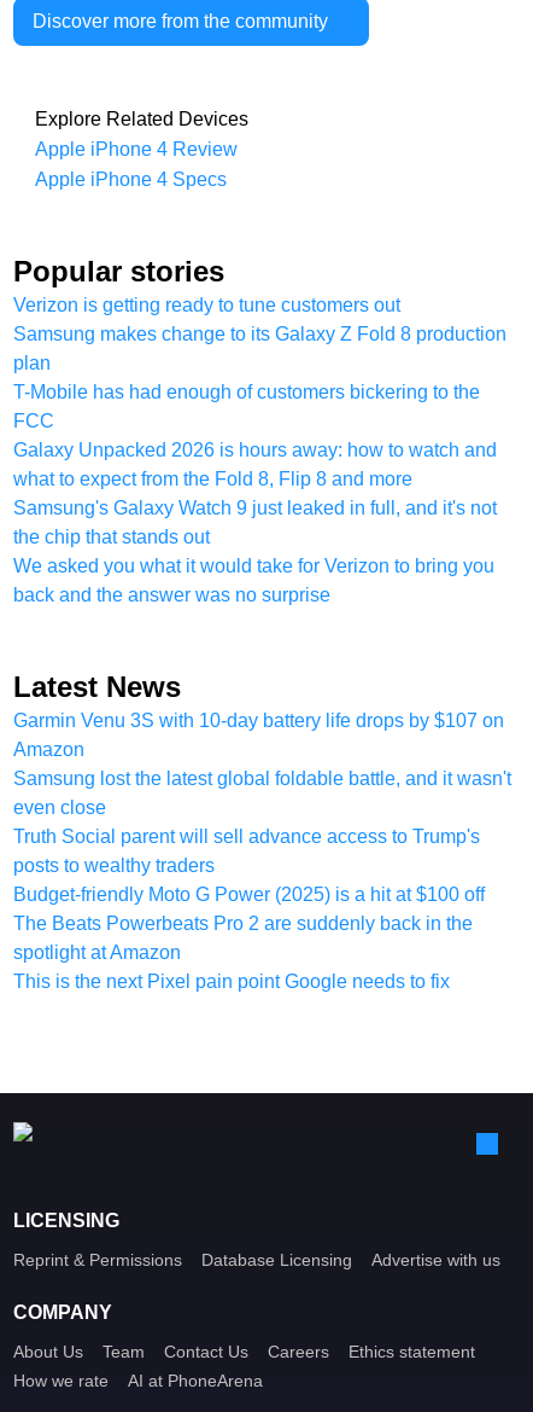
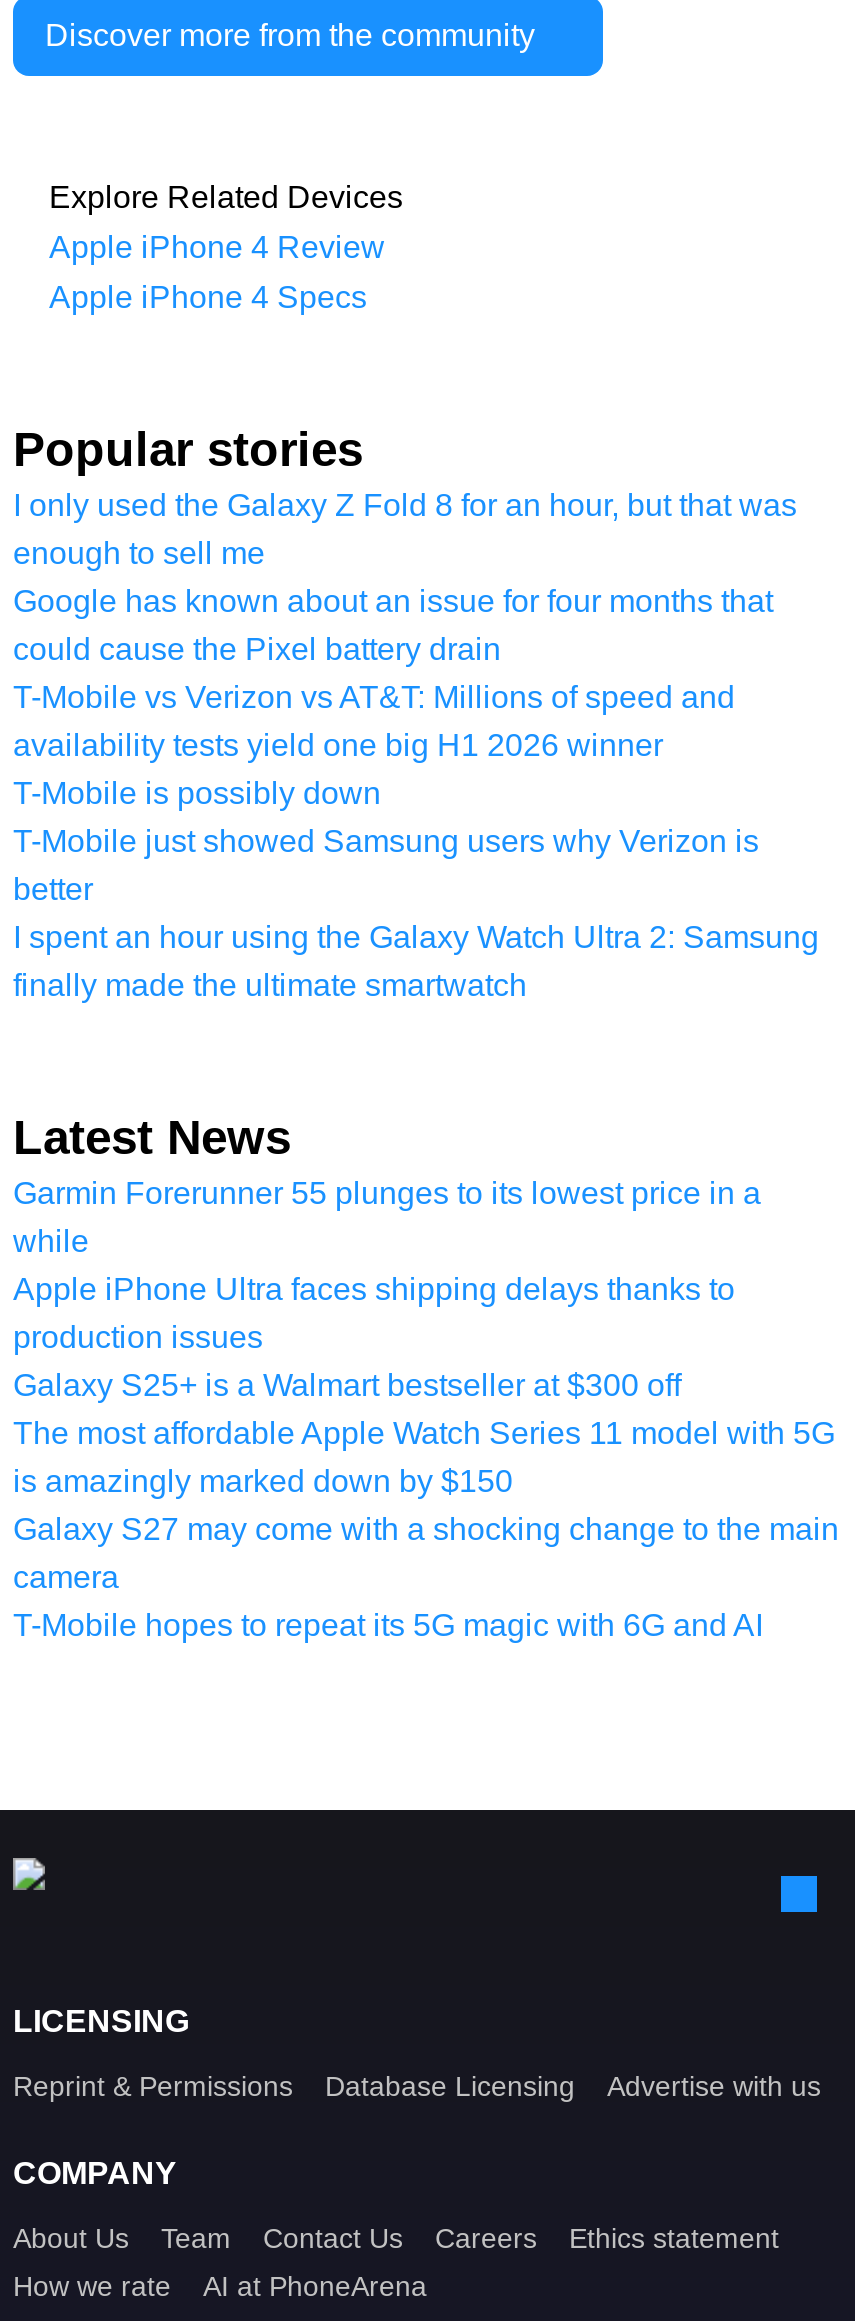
[13,295,506,605] Verizon is getting ready to tune customers out | Samsung makes change to its Galaxy Z Fold 8 production | plan | T-Mobile has had enough of customers bickering to the | FCC | Galaxy Unpacked 2026 is hours away: how to watch and | what to expect from the Fold 8, Flip 8 and more | Samsung's Galaxy Watch 9 just leaked in full, and it's not | the chip that stands out | We asked you what it would take for Verizon to bring you | back and the answer was no surprise -> [13,488,819,1002] I only used the Galaxy Z Fold 8 for an hour, but that was | enough to sell me | Google has known about an issue for four months that | could cause the Pixel battery drain | T-Mobile vs Verizon vs AT&T: Millions of speed and | availability tests yield one big H1 2026 winner | T-Mobile is possibly down | T-Mobile just showed Samsung users why Verizon is | better | I spent an hour using the Galaxy Watch Ultra 2: Samsung | finally made the ultimate smartwatch
[13,710,511,992] Garmin Venu 3S with 10-day battery life drops by $107 on | Amazon | Samsung lost the latest global foldable battle, and it wasn't | even close | Truth Social parent will sell advance access to Trump's | posts to wealthy traders | Budget-friendly Moto G Power (2025) is a hit at $100 off | The Beats Powerbeats Pro 2 are suddenly back in the | spotlight at Amazon | This is the next Pixel pain point Google needs to fix -> [13,1176,839,1642] Garmin Forerunner 55 plunges to its lowest price in a | while | Apple iPhone Ultra faces shipping delays thanks to | production issues | Galaxy S25+ is a Walmart bestseller at $300 off | The most affordable Apple Watch Series 11 model with 5G | is amazingly marked down by $150 | Galaxy S27 may come with a shocking change to the main | camera | T-Mobile hopes to repeat its 5G magic with 6G and AI

